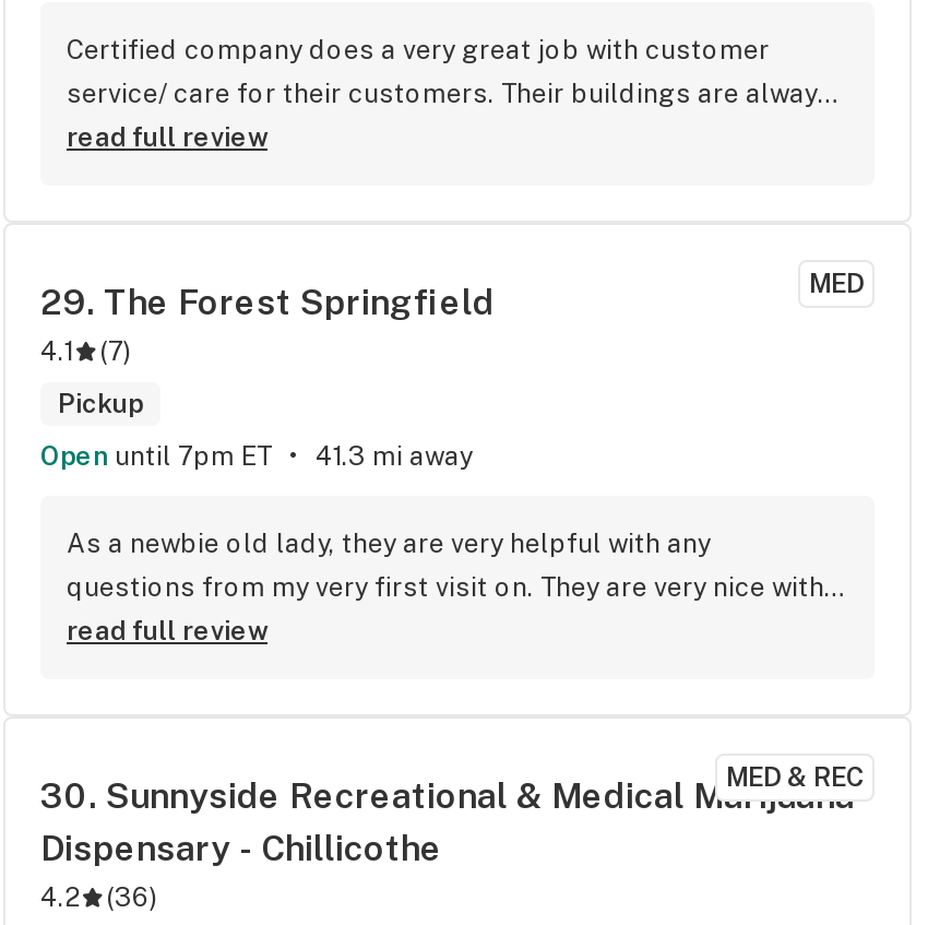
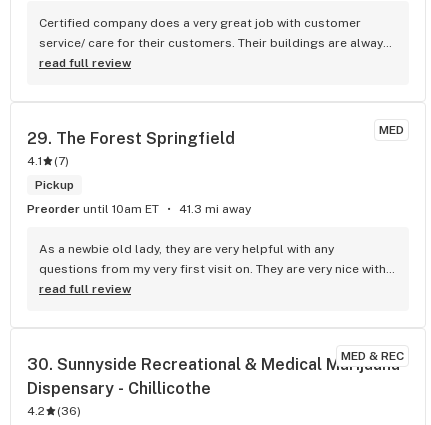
[60,441,272,472] Open until 7pm ET -> [35,202,159,216] Preorder until 10am ET

